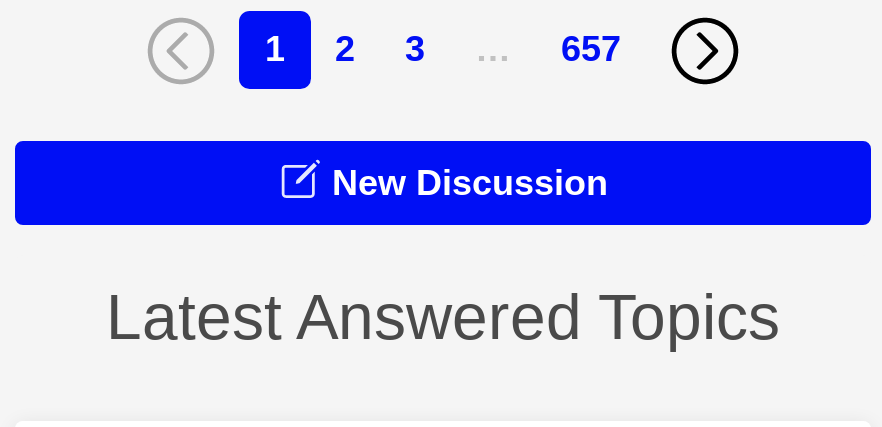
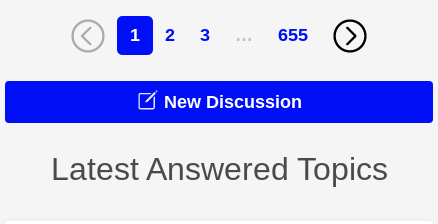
[561,29,621,69] 657 -> [278,25,308,45] 655

